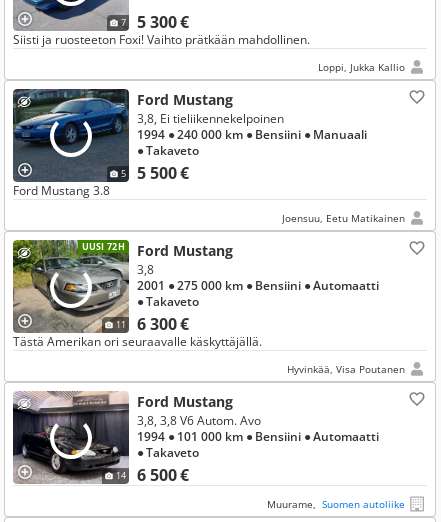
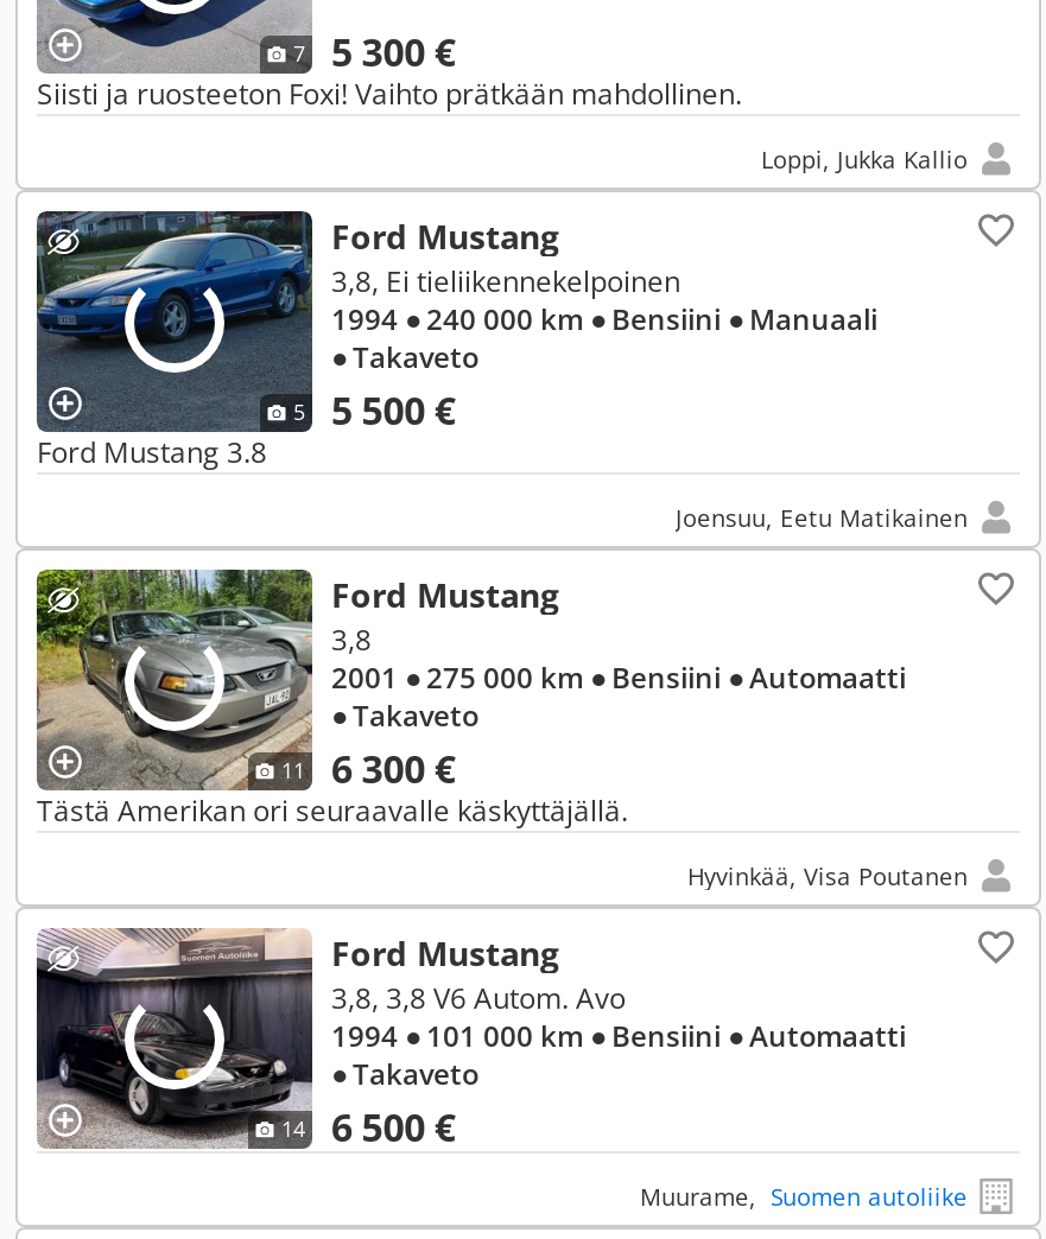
[82,240,125,253] UUSI 72H -> none

